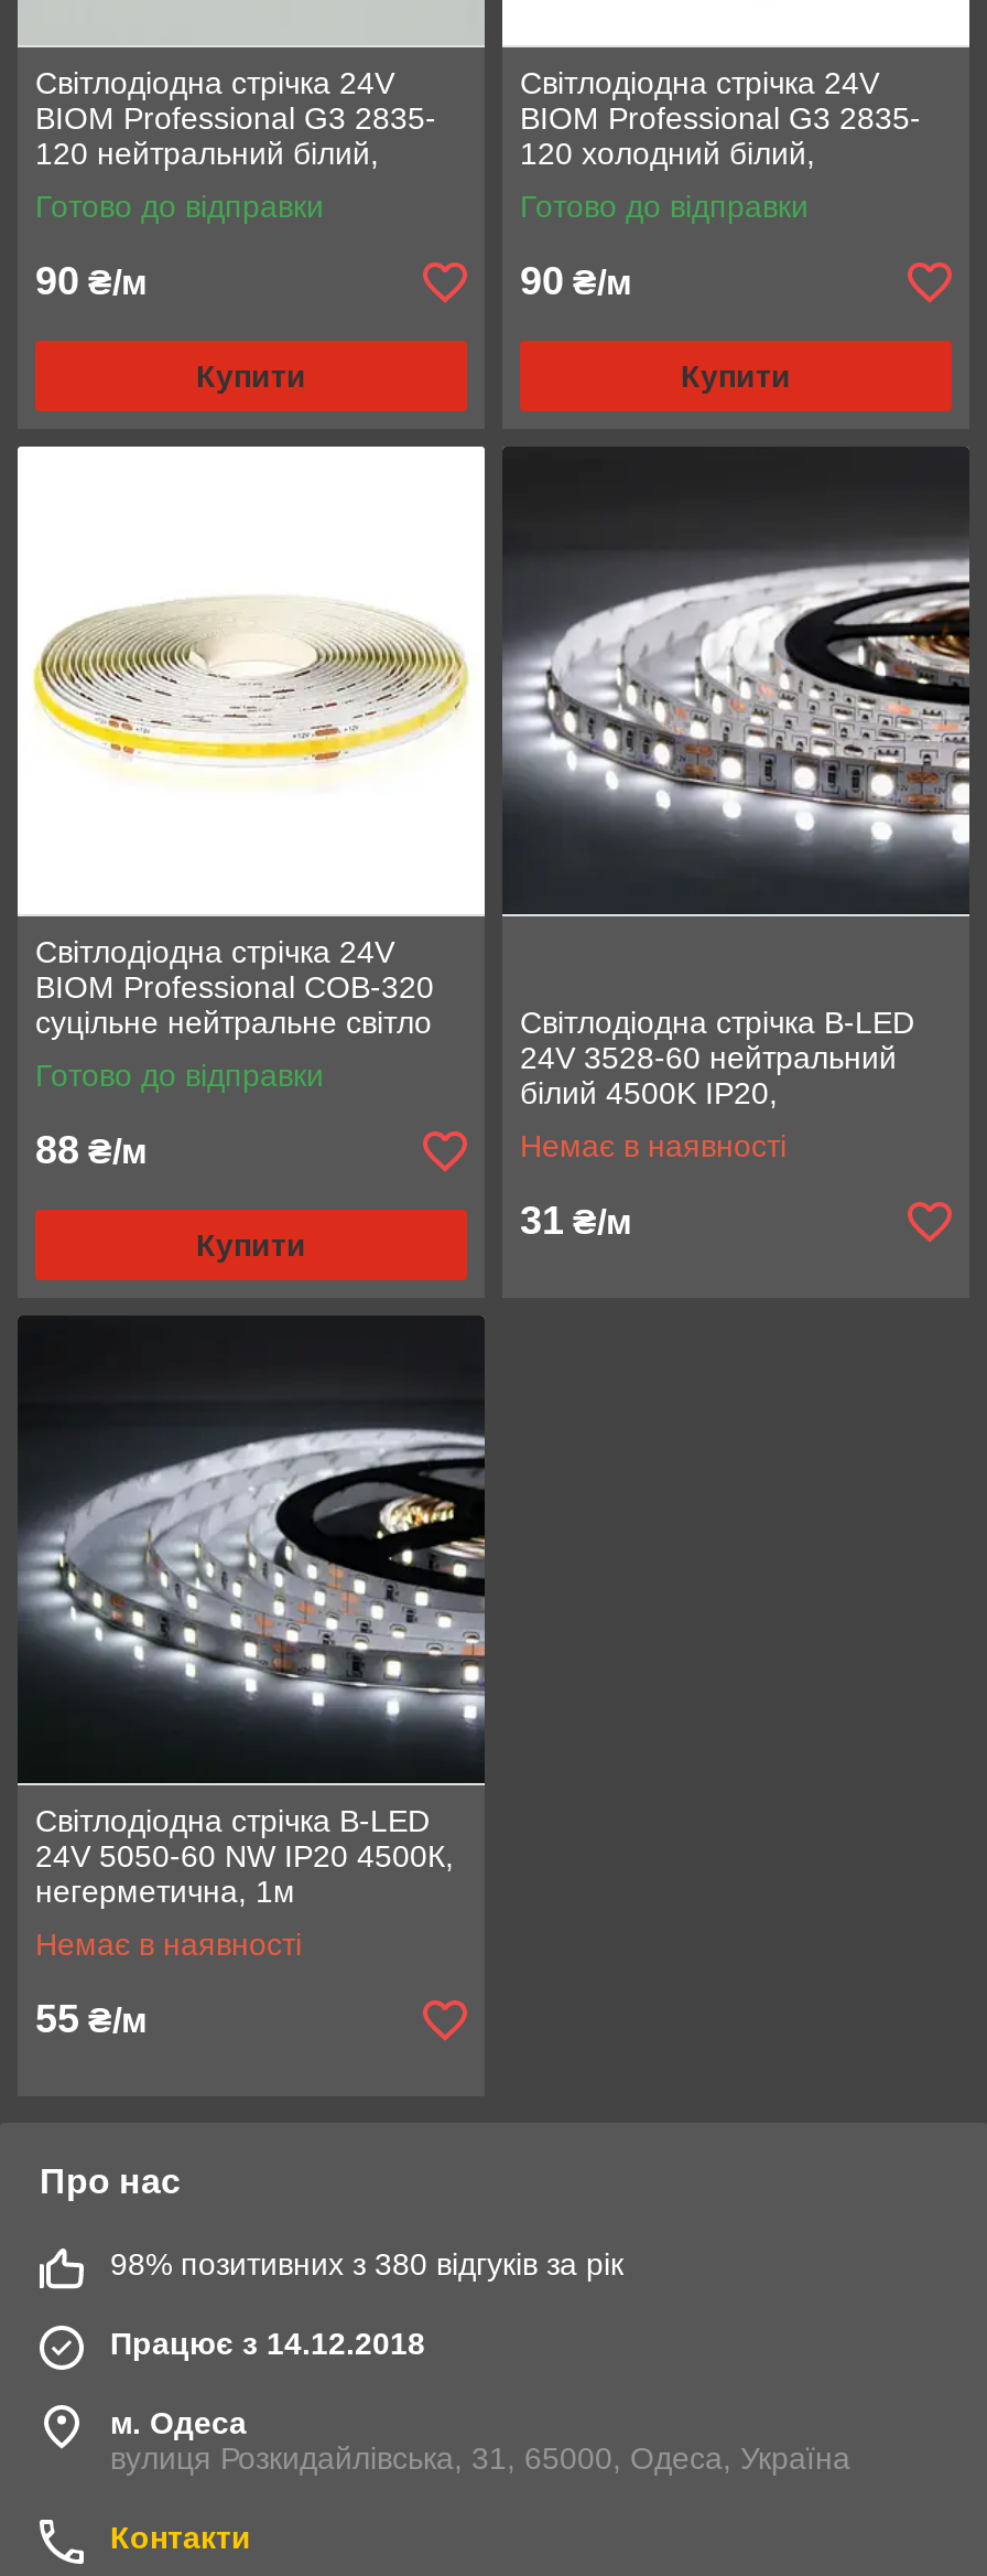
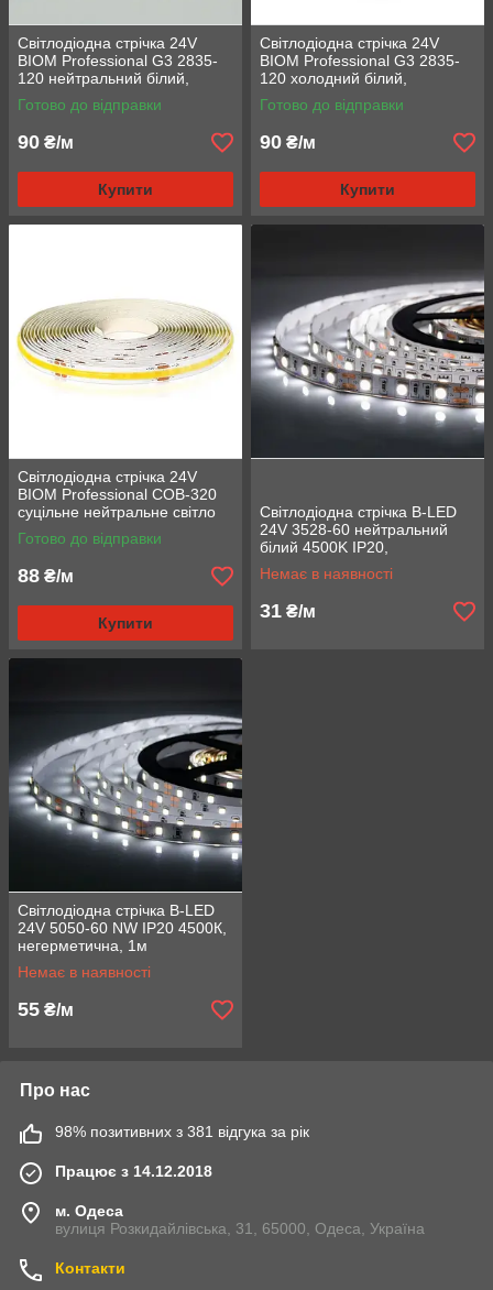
[110,2246,623,2282] 98% позитивних з 380 відгуків за рік -> [55,1123,309,1140] 98% позитивних з 381 відгука за рік

